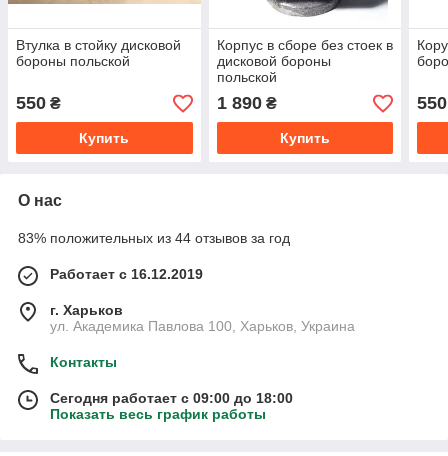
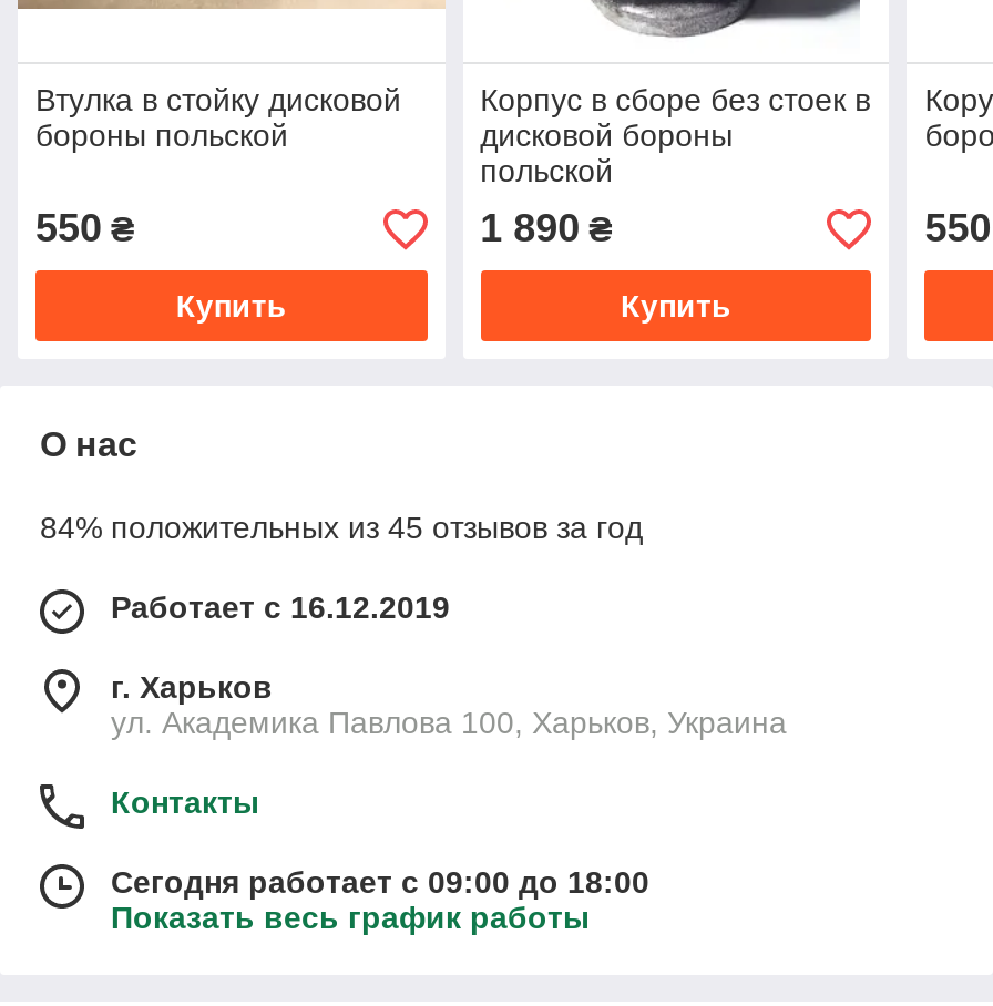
[18,230,290,246] 83% положительных из 44 отзывов за год -> [40,511,643,546] 84% положительных из 45 отзывов за год

